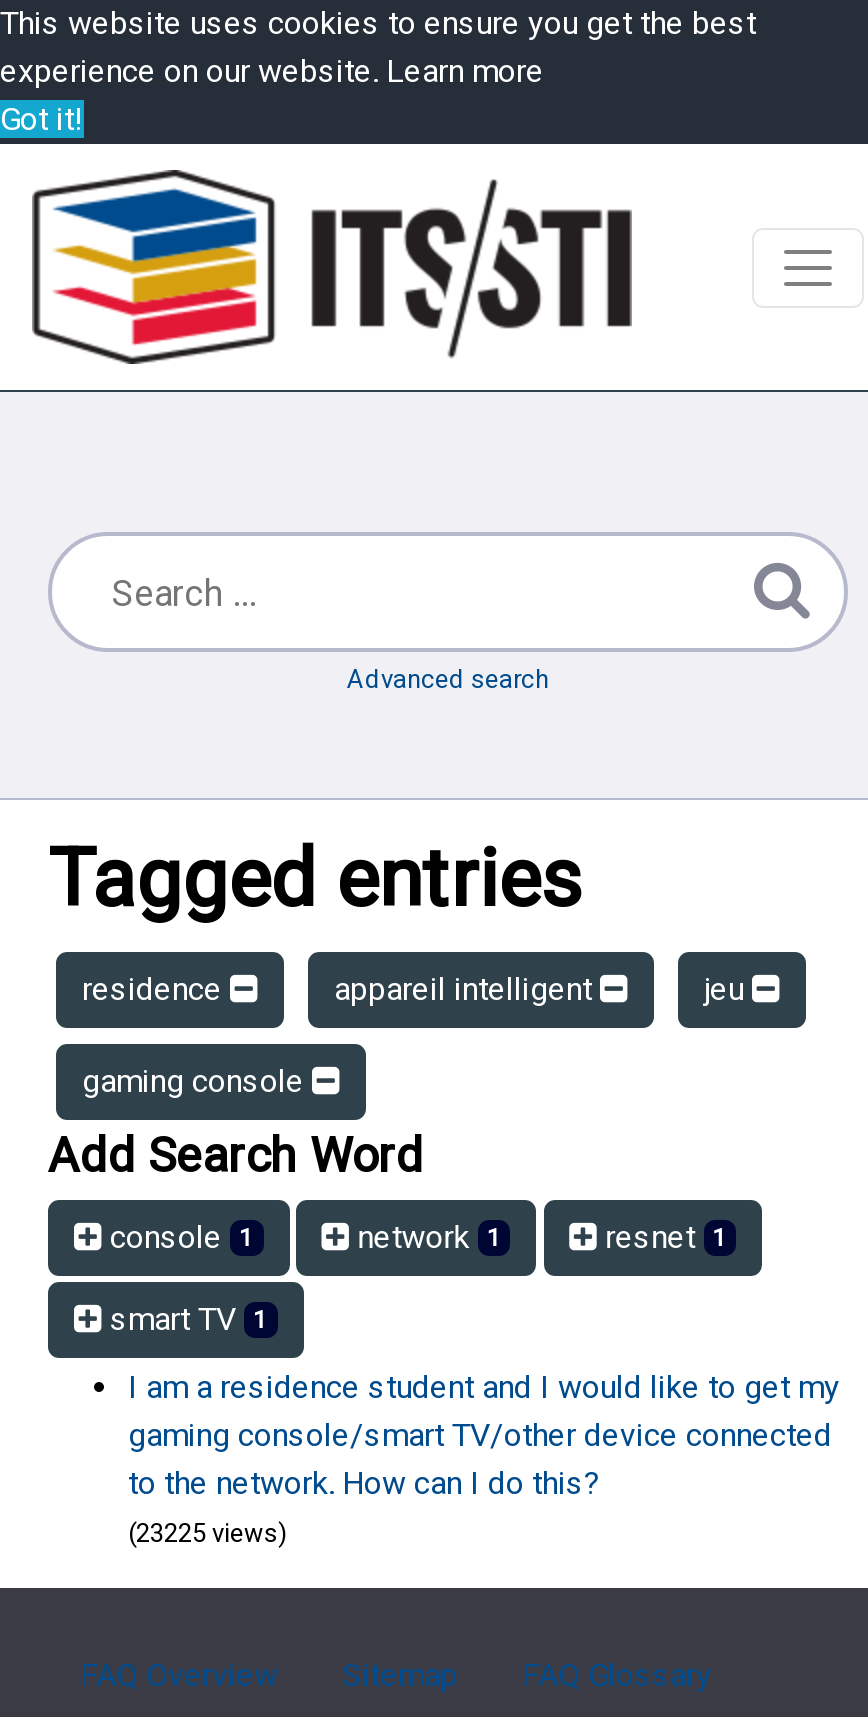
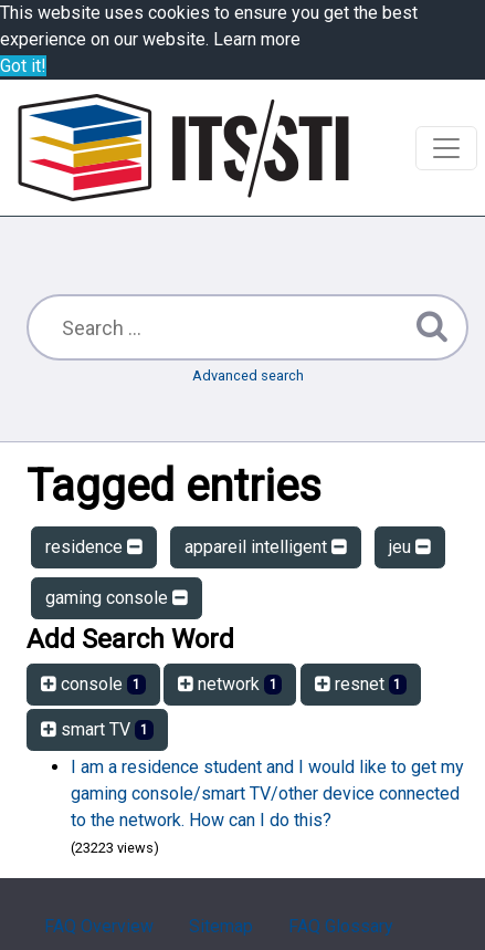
[128,1519,288,1549] (23225 views) -> [71,840,159,856] (23223 views)

